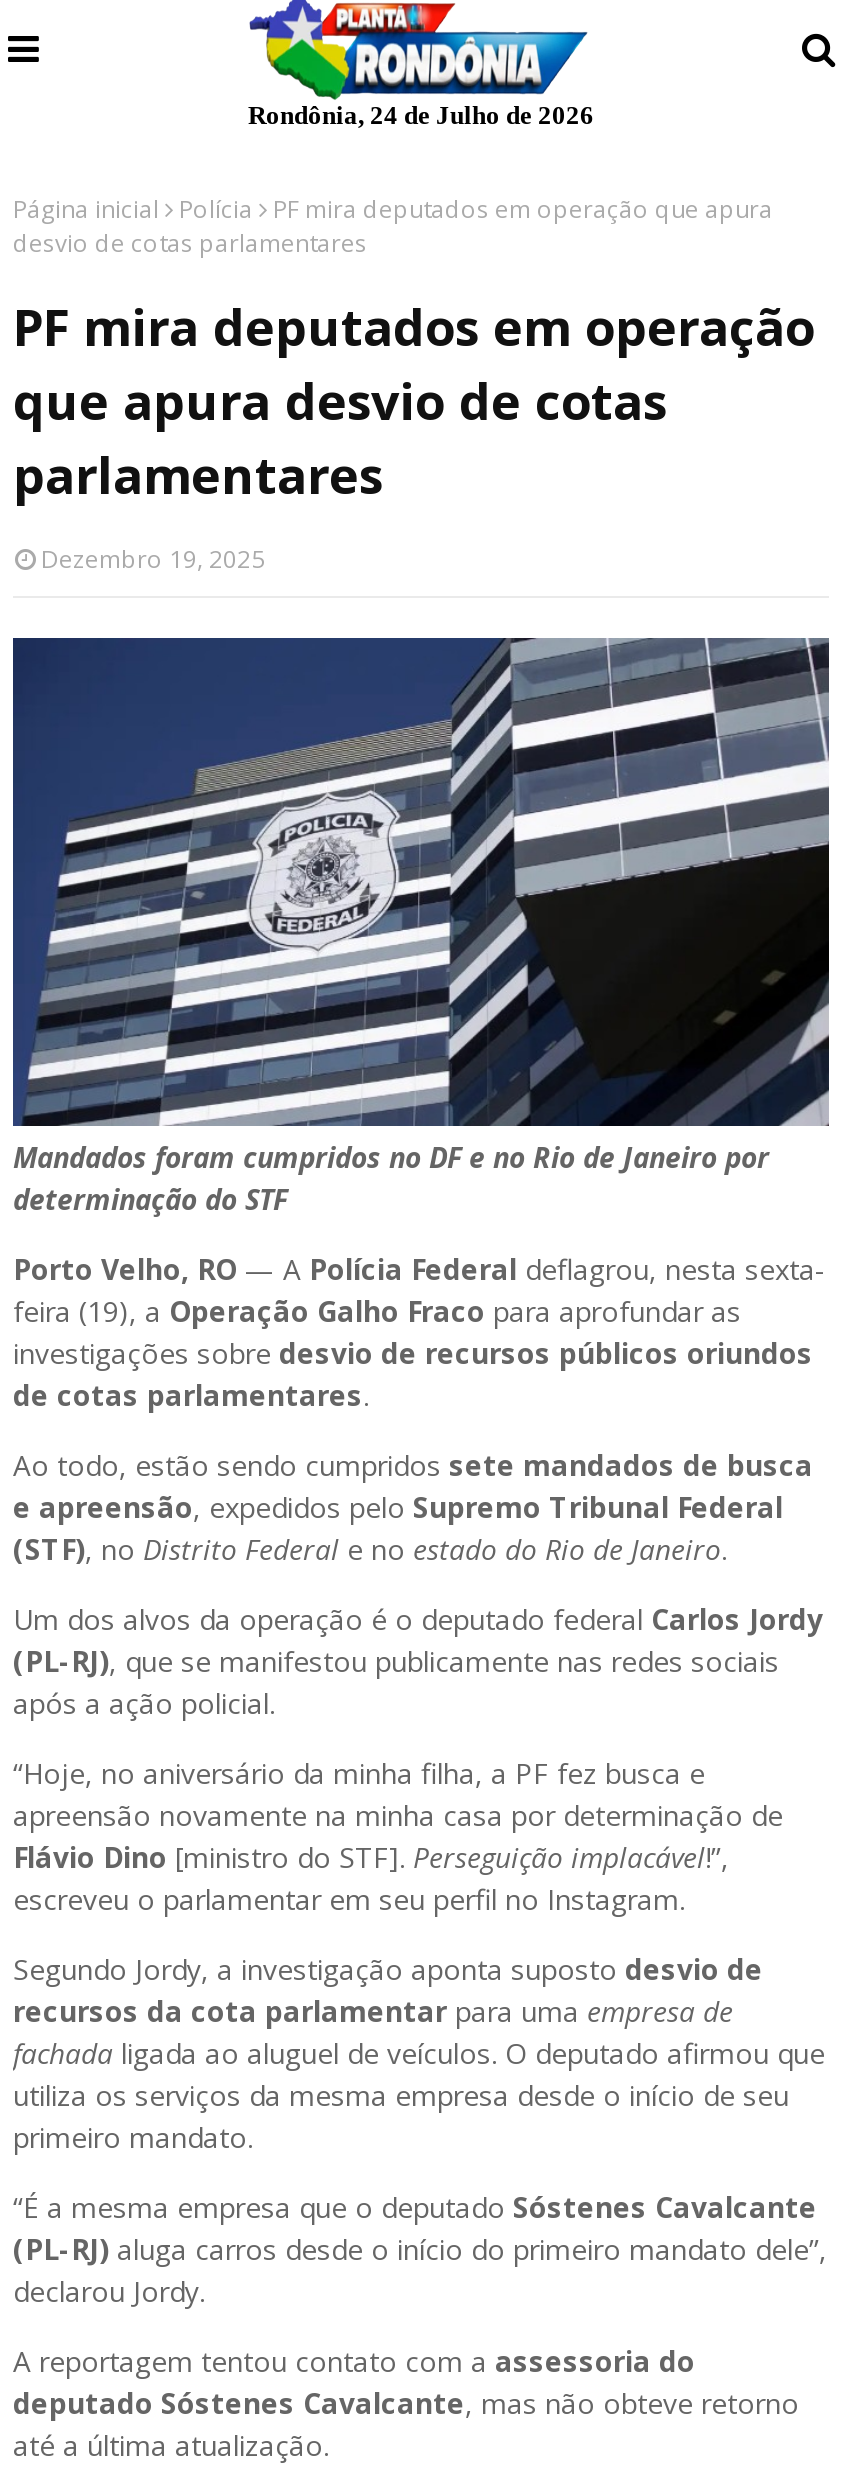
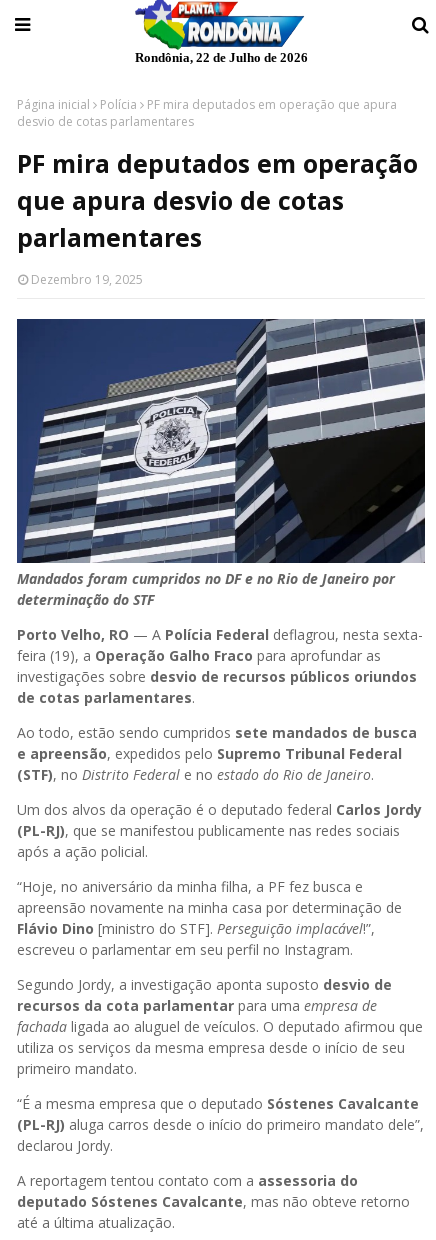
[248,100,594,130] Rondônia, 24 de Julho de 2026 -> [134,50,307,65] Rondônia, 22 de Julho de 2026

